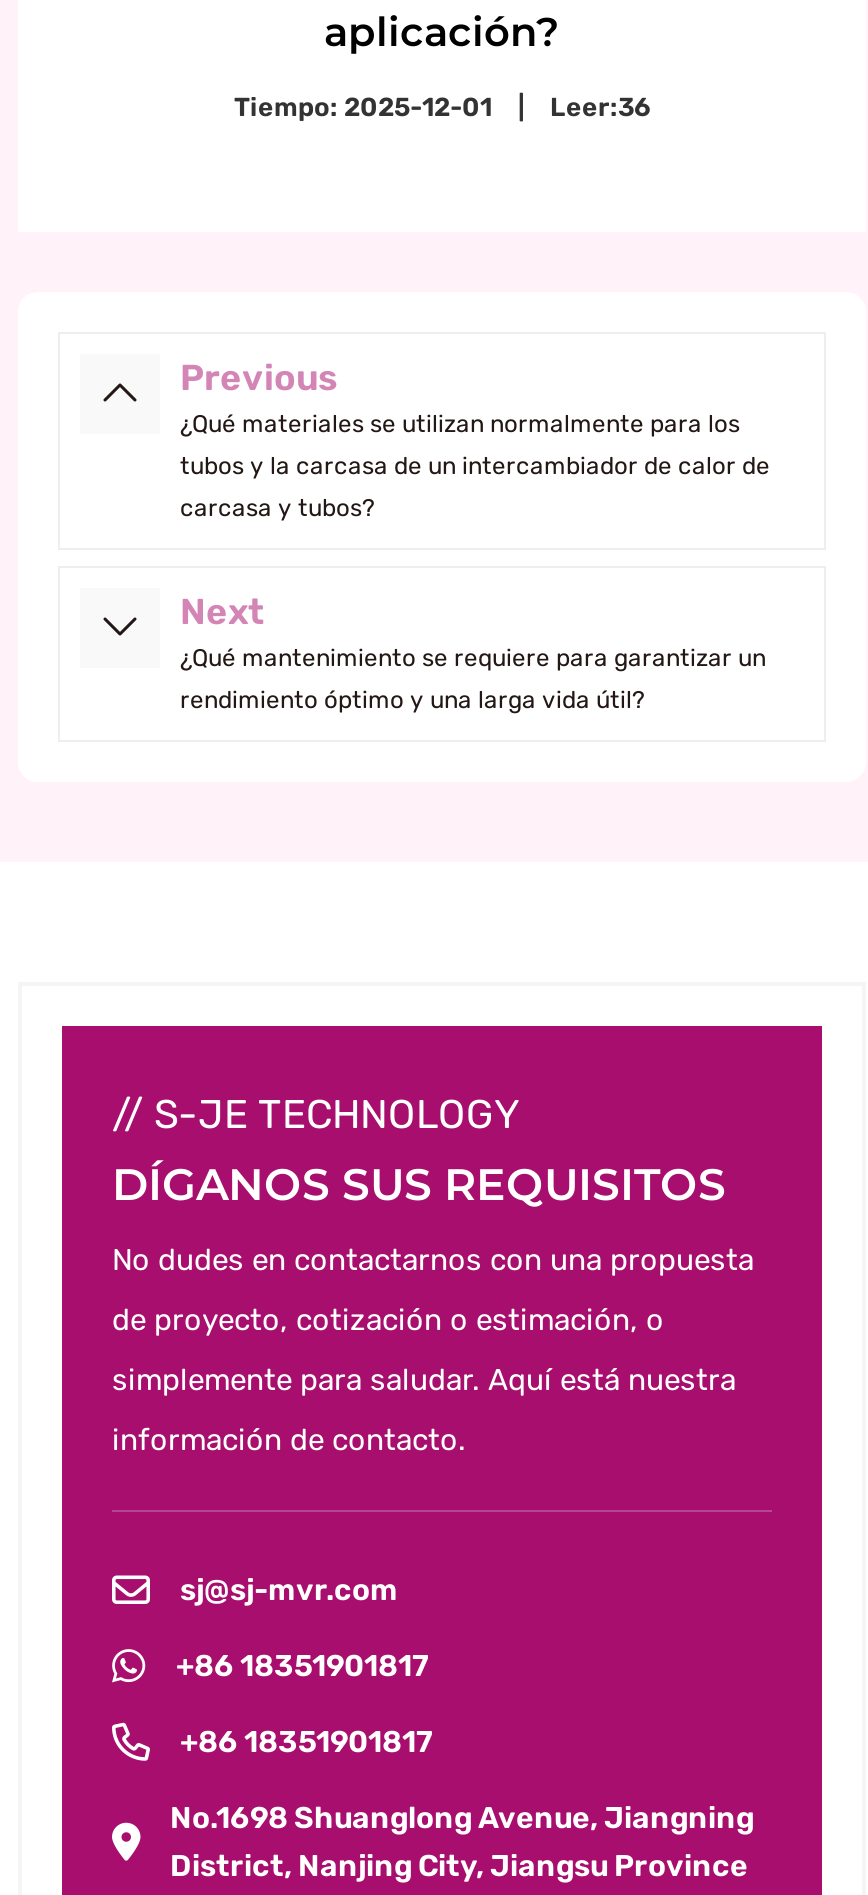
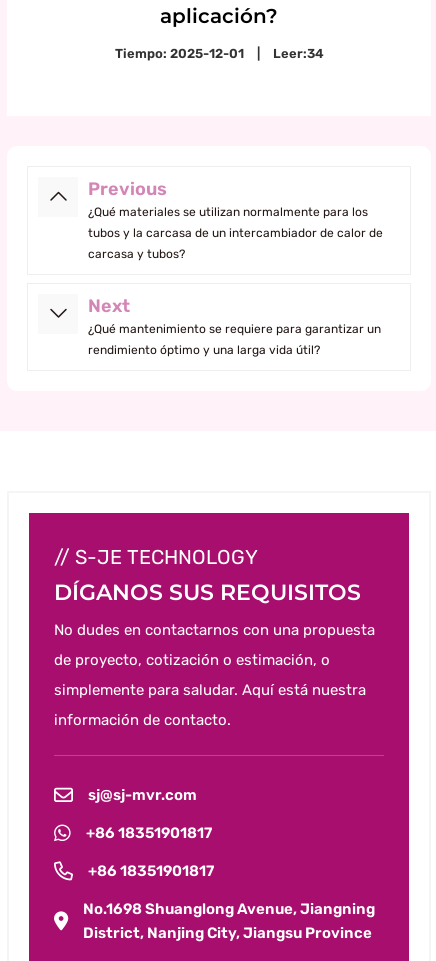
[550,92,650,122] Leer:36 -> [272,46,323,61] Leer:34

